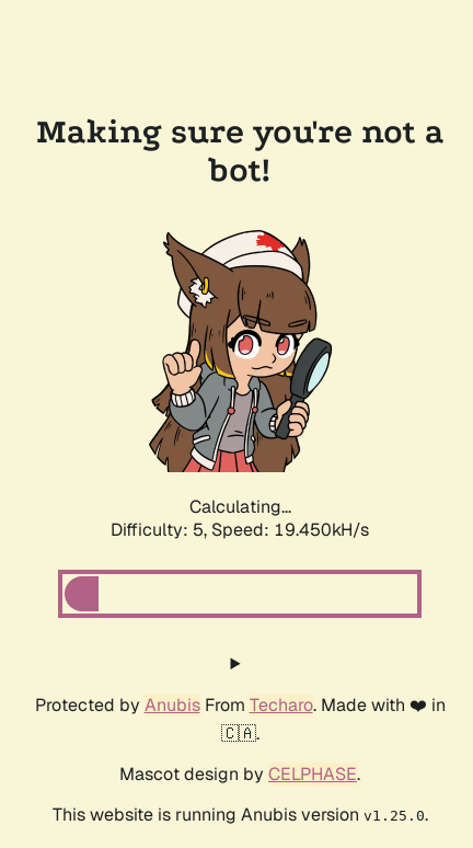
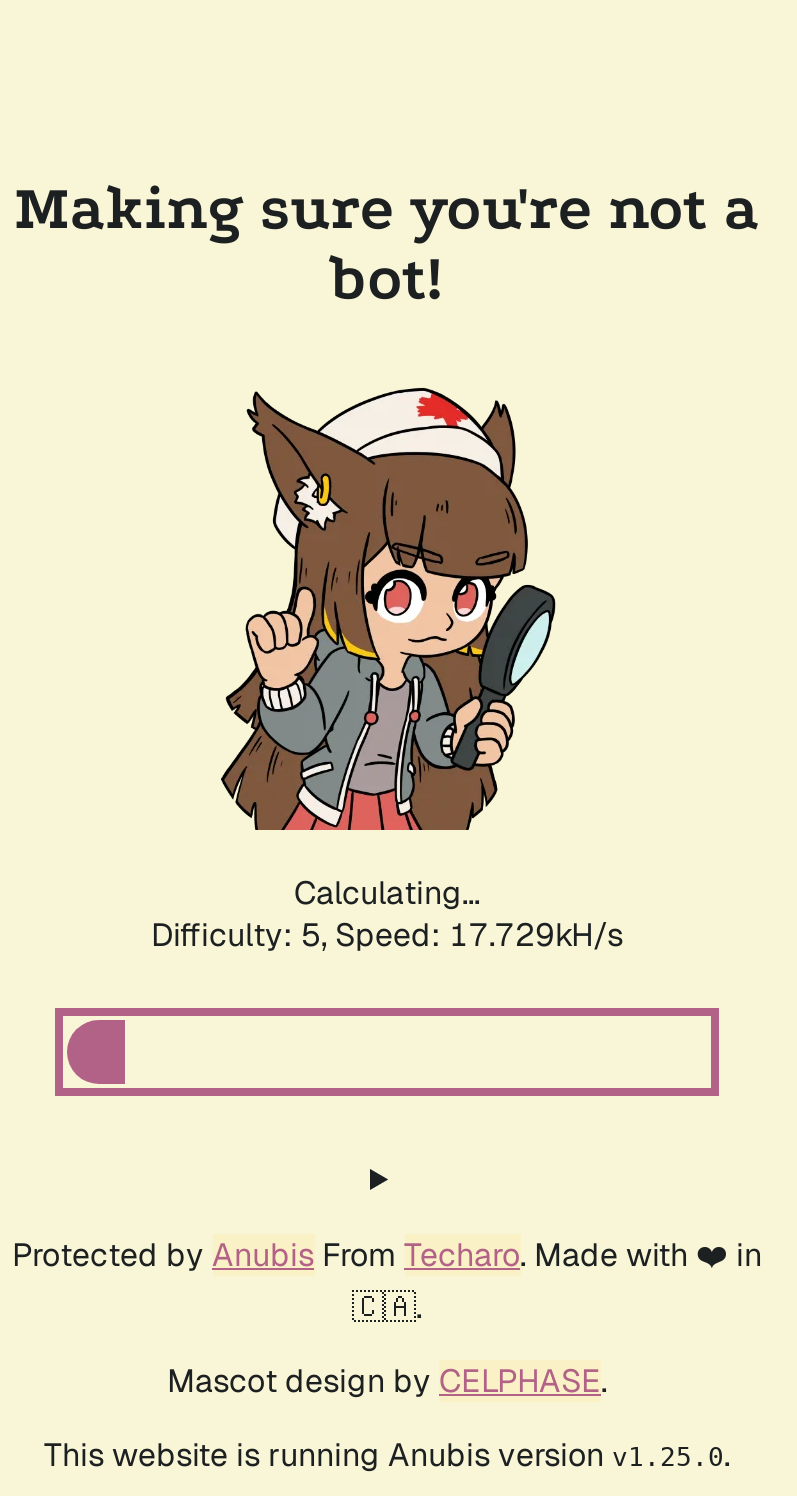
[111,518,369,541] Difficulty: 5, Speed: 19.450kH/s -> [151,914,623,956] Difficulty: 5, Speed: 17.729kH/s

